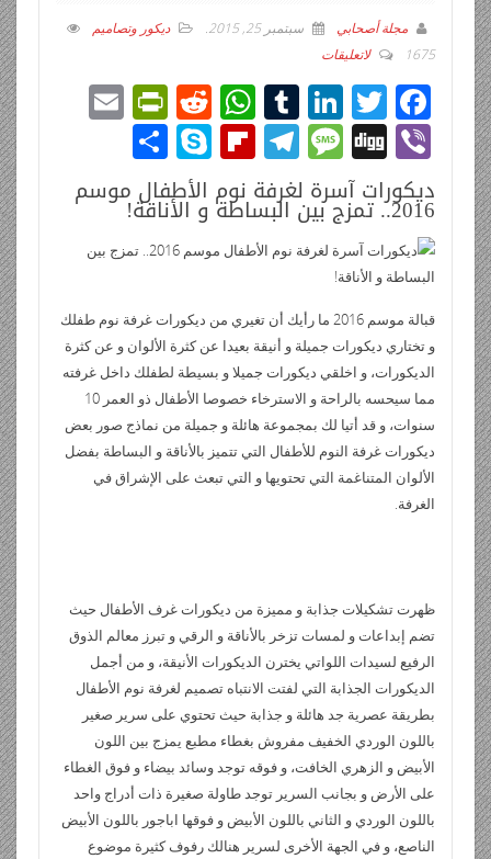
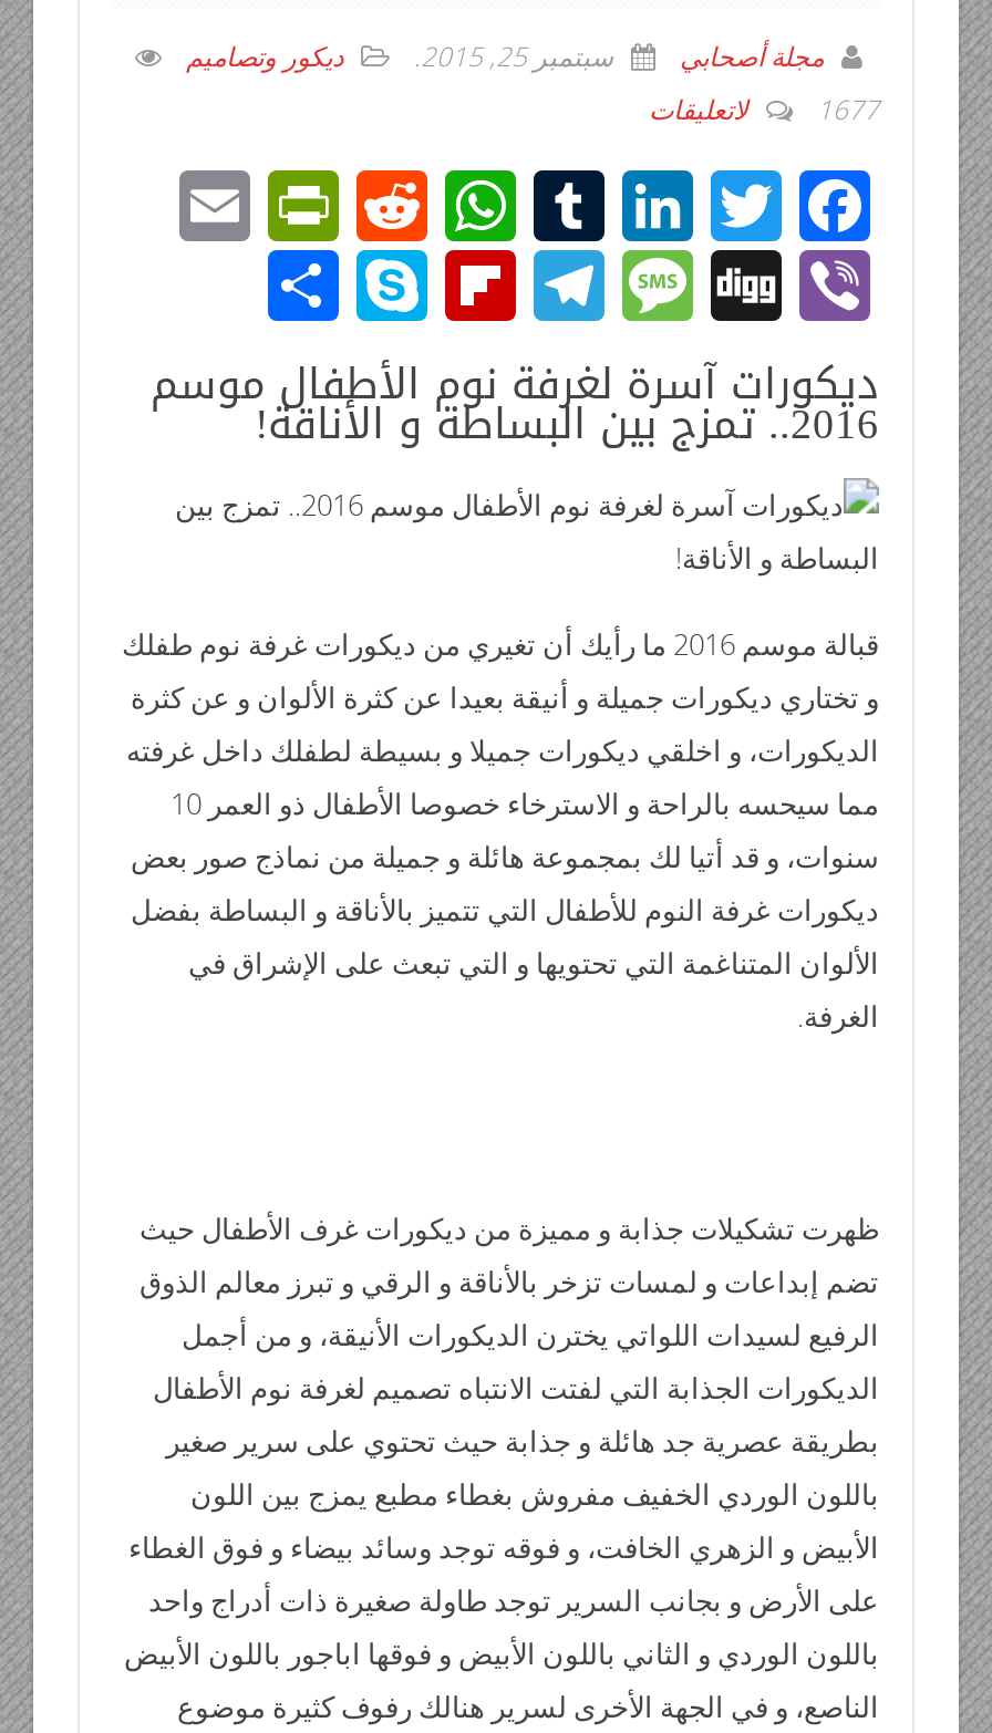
[321,44,435,63] 1675 لاتعليقات -> [649,90,879,127] 1677 لاتعليقات

